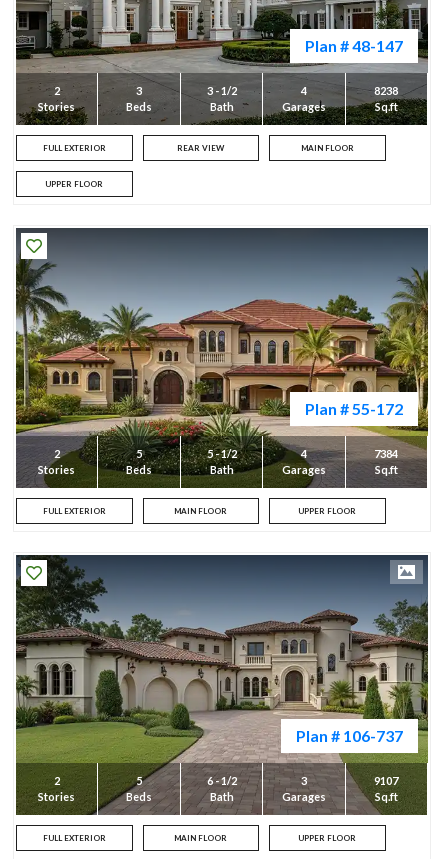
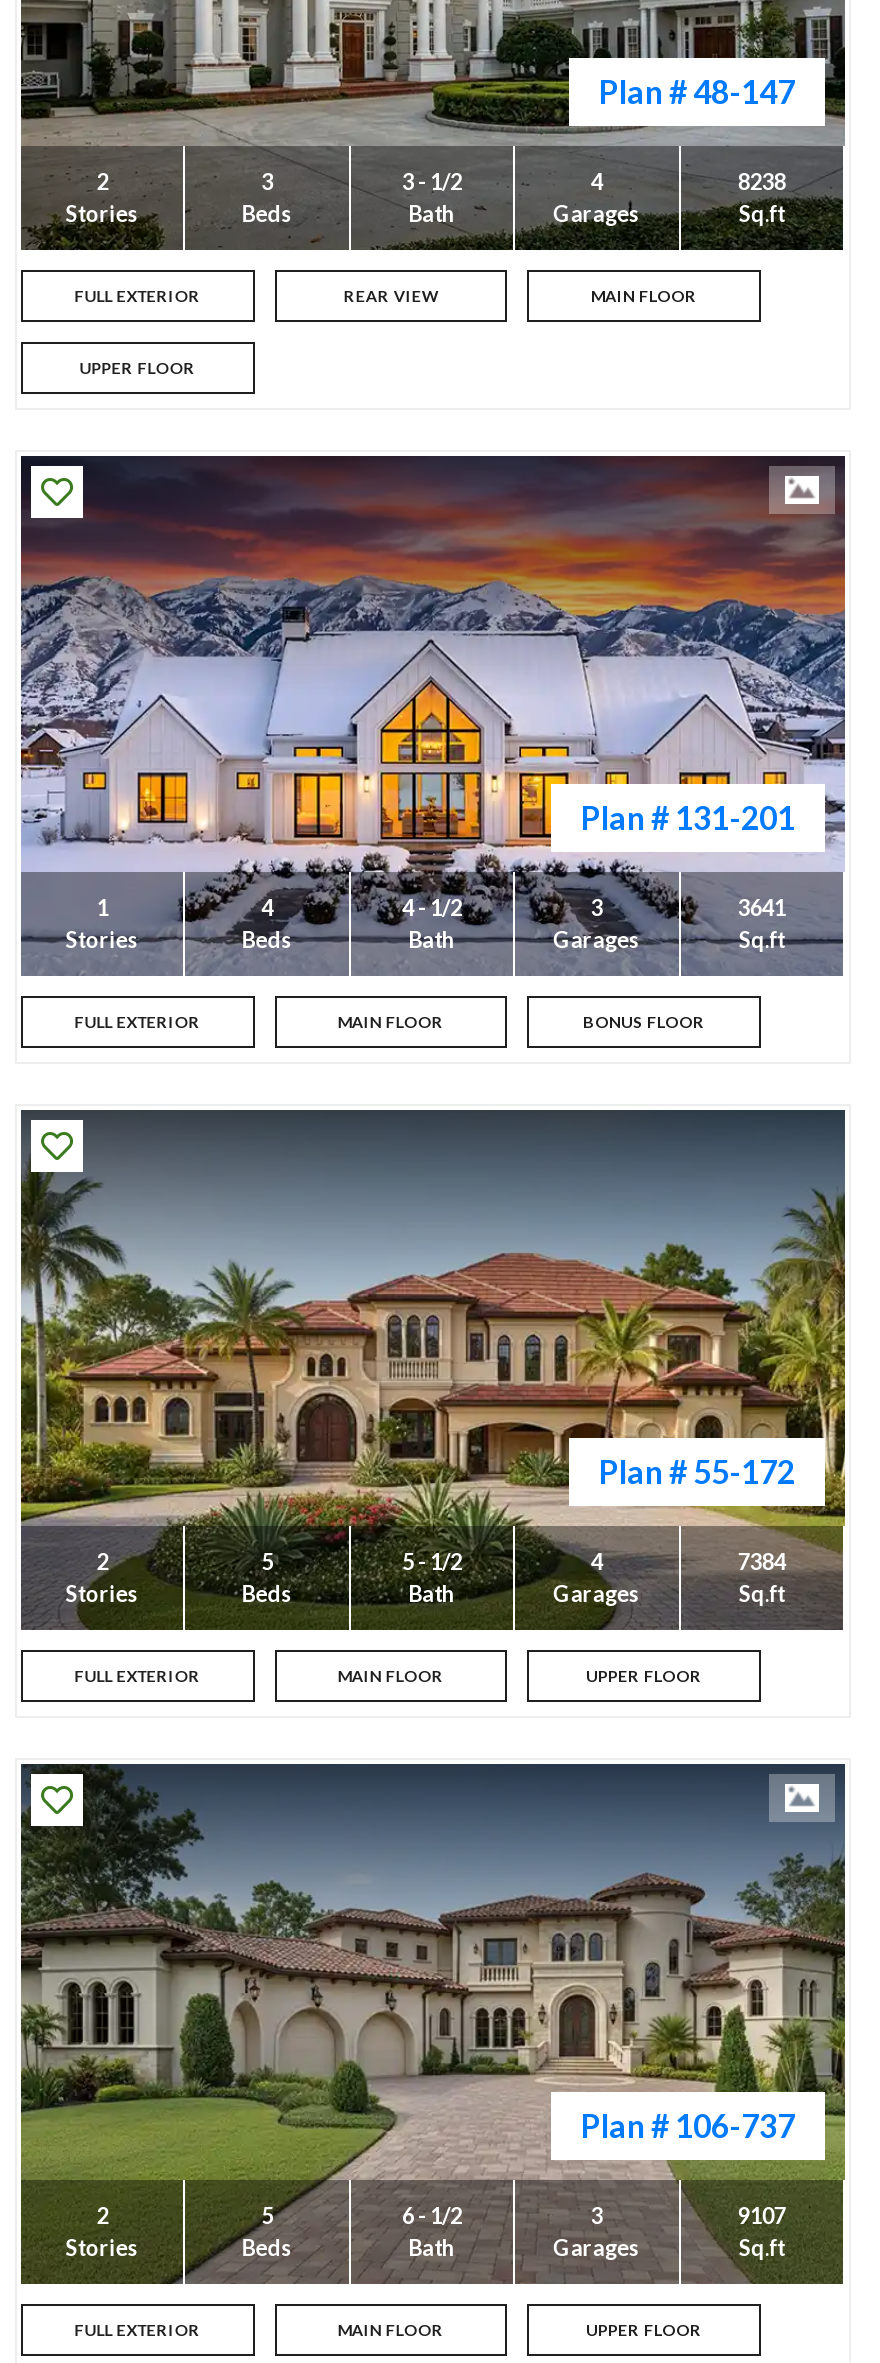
none -> [21,460,845,978] [image] | Plan # 131-201 | 1 | Stories
none -> [75,894,786,1032] 3641 | Sq.ft | FULL EXTERIOR | MAIN FLOOR | BONUS FLOOR
none -> [241,894,293,952] 4 | Beds
none -> [402,894,462,952] 4 - 1/2 | Bath
none -> [553,894,641,952] 3 | Garages

